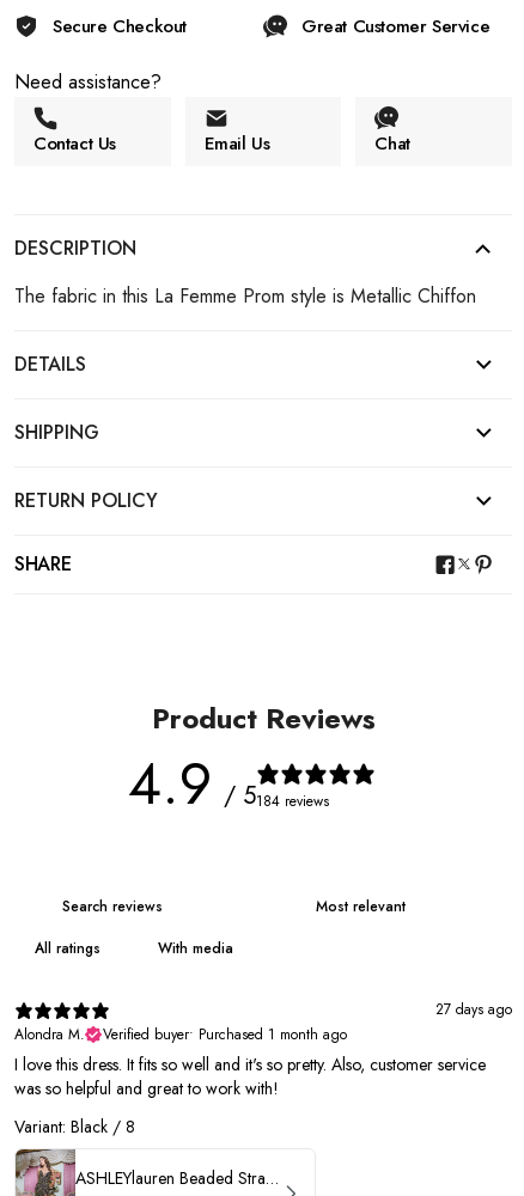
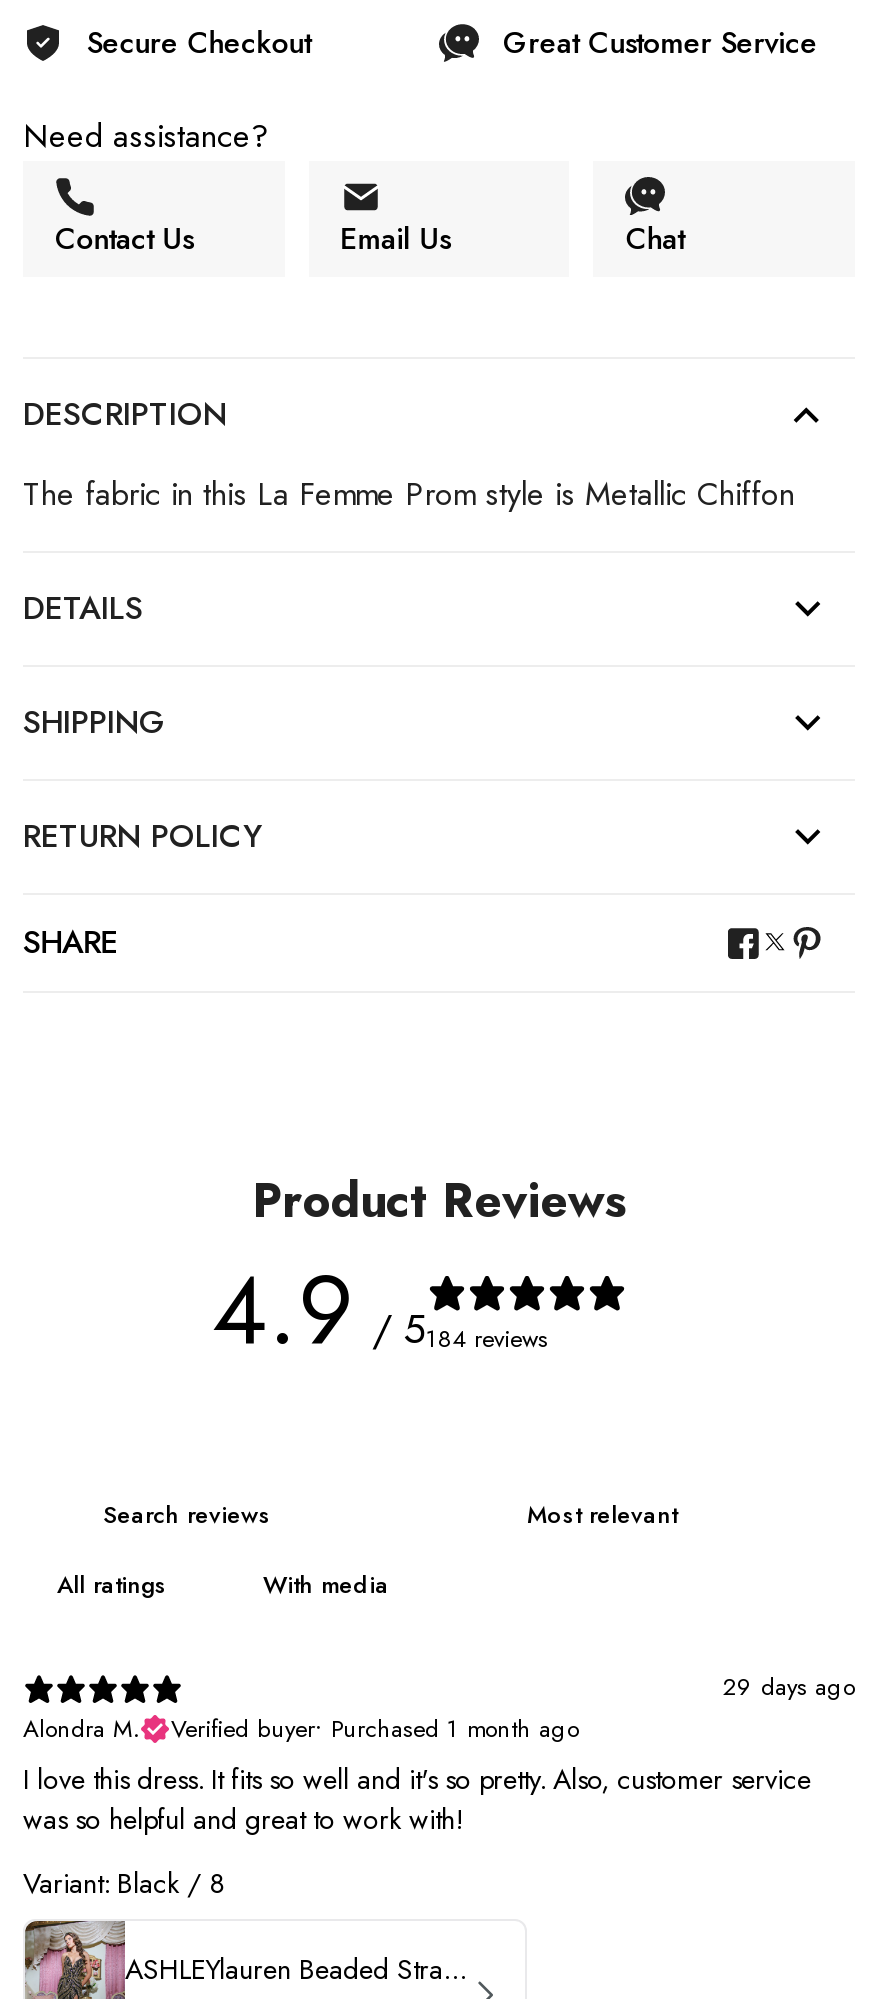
[435,998,512,1020] 27 days ago -> [723,1669,855,1705] 29 days ago

